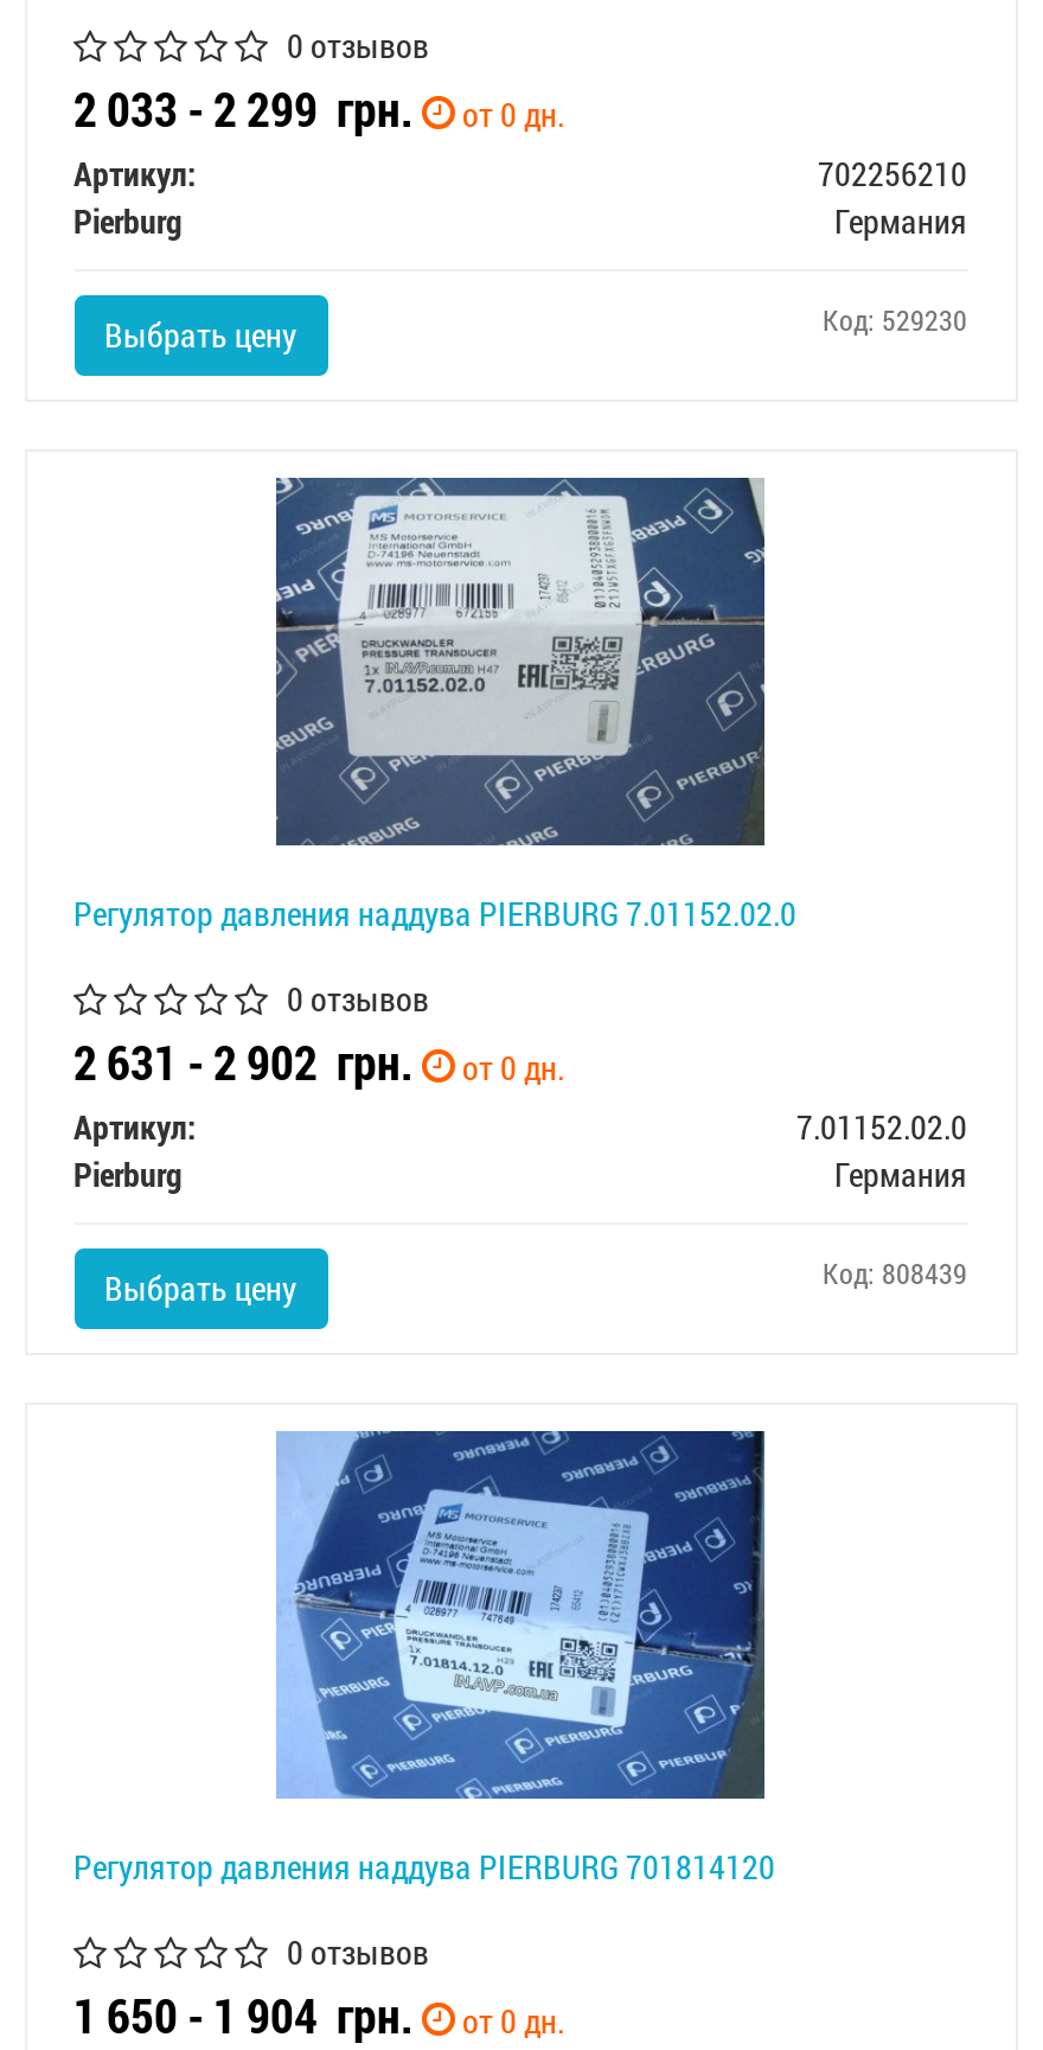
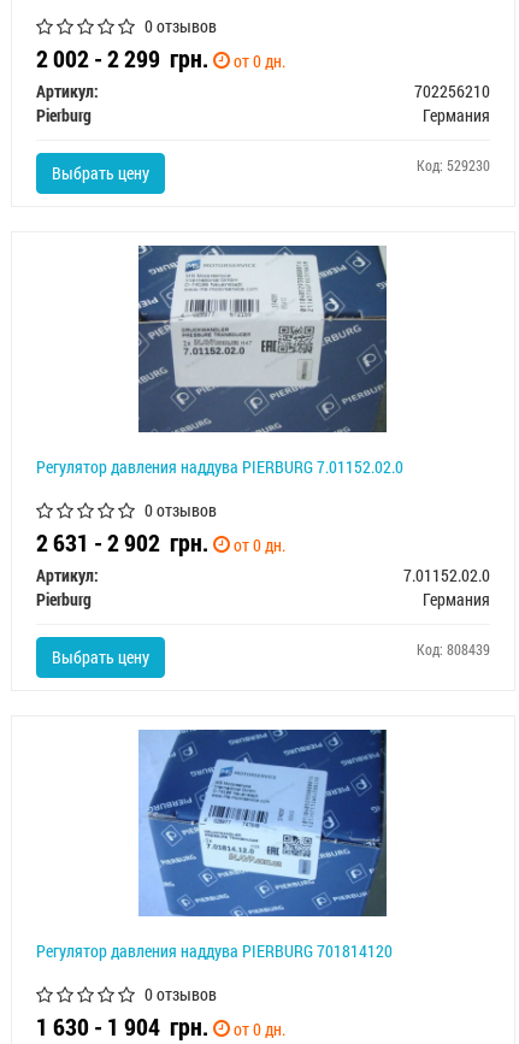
[73,76,564,138] 2 033 - 2 299 грн. от 0 дн. -> [36,42,285,73] 2 002 - 2 299 грн. от 0 дн.
[73,1983,564,2044] 1 650 - 1 904 грн. от 0 дн. -> [36,1010,285,1041] 1 630 - 1 904 грн. от 0 дн.

